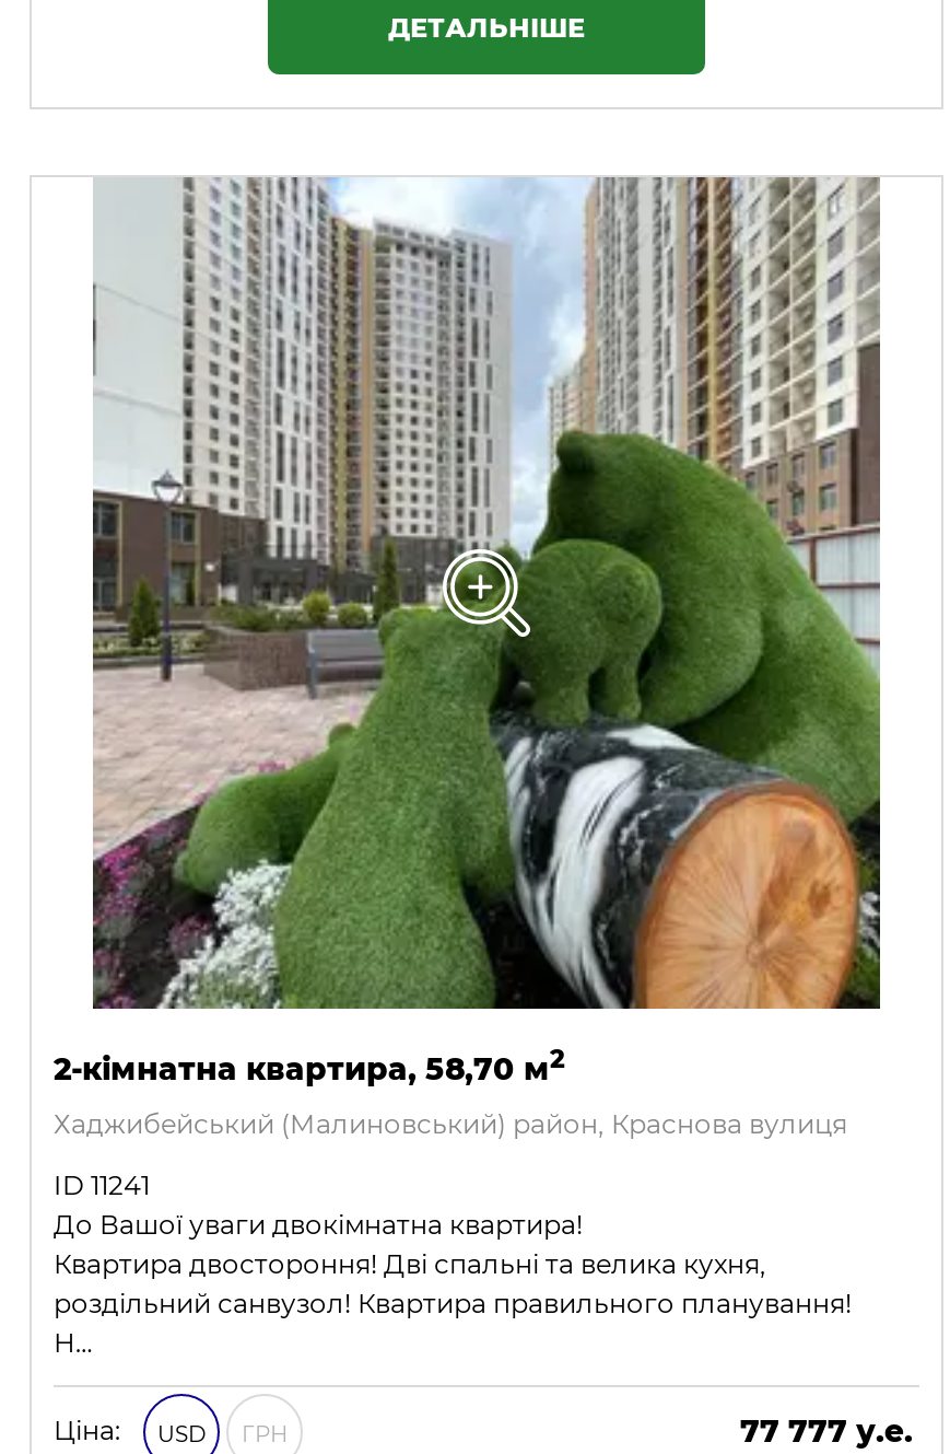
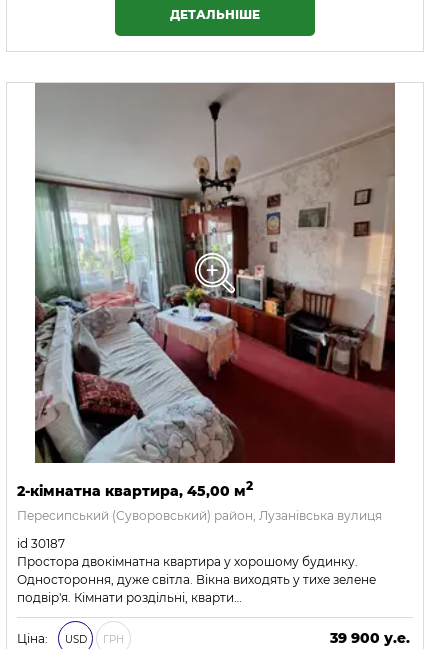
[54,176,882,1139] [image] | 2-кімнатна квартира, 58,70 м2 | Хаджибейський (Малиновський) район, Краснова вулиця -> [17,82,396,523] [image] | 2-кімнатна квартира, 45,00 м2 | Пересипський (Суворовський) район, Лузанівська вулиця
[54,1167,852,1358] ID 11241 | До Вашої уваги двокімнатна квартира! | Квартира двостороння! Дві спальні та велика кухня, | роздільний санвузол! Квартира правильного планування! | Н… -> [17,536,376,605] id 30187 | Простора двокімнатна квартира у хорошому будинку. | Одностороння, дуже світла. Вікна виходять у тихе зелене | подвір'я. Кімнати роздільні, кварти…
[740,1410,913,1450] 77 777 у.е. -> [330,629,410,647] 39 900 у.е.

